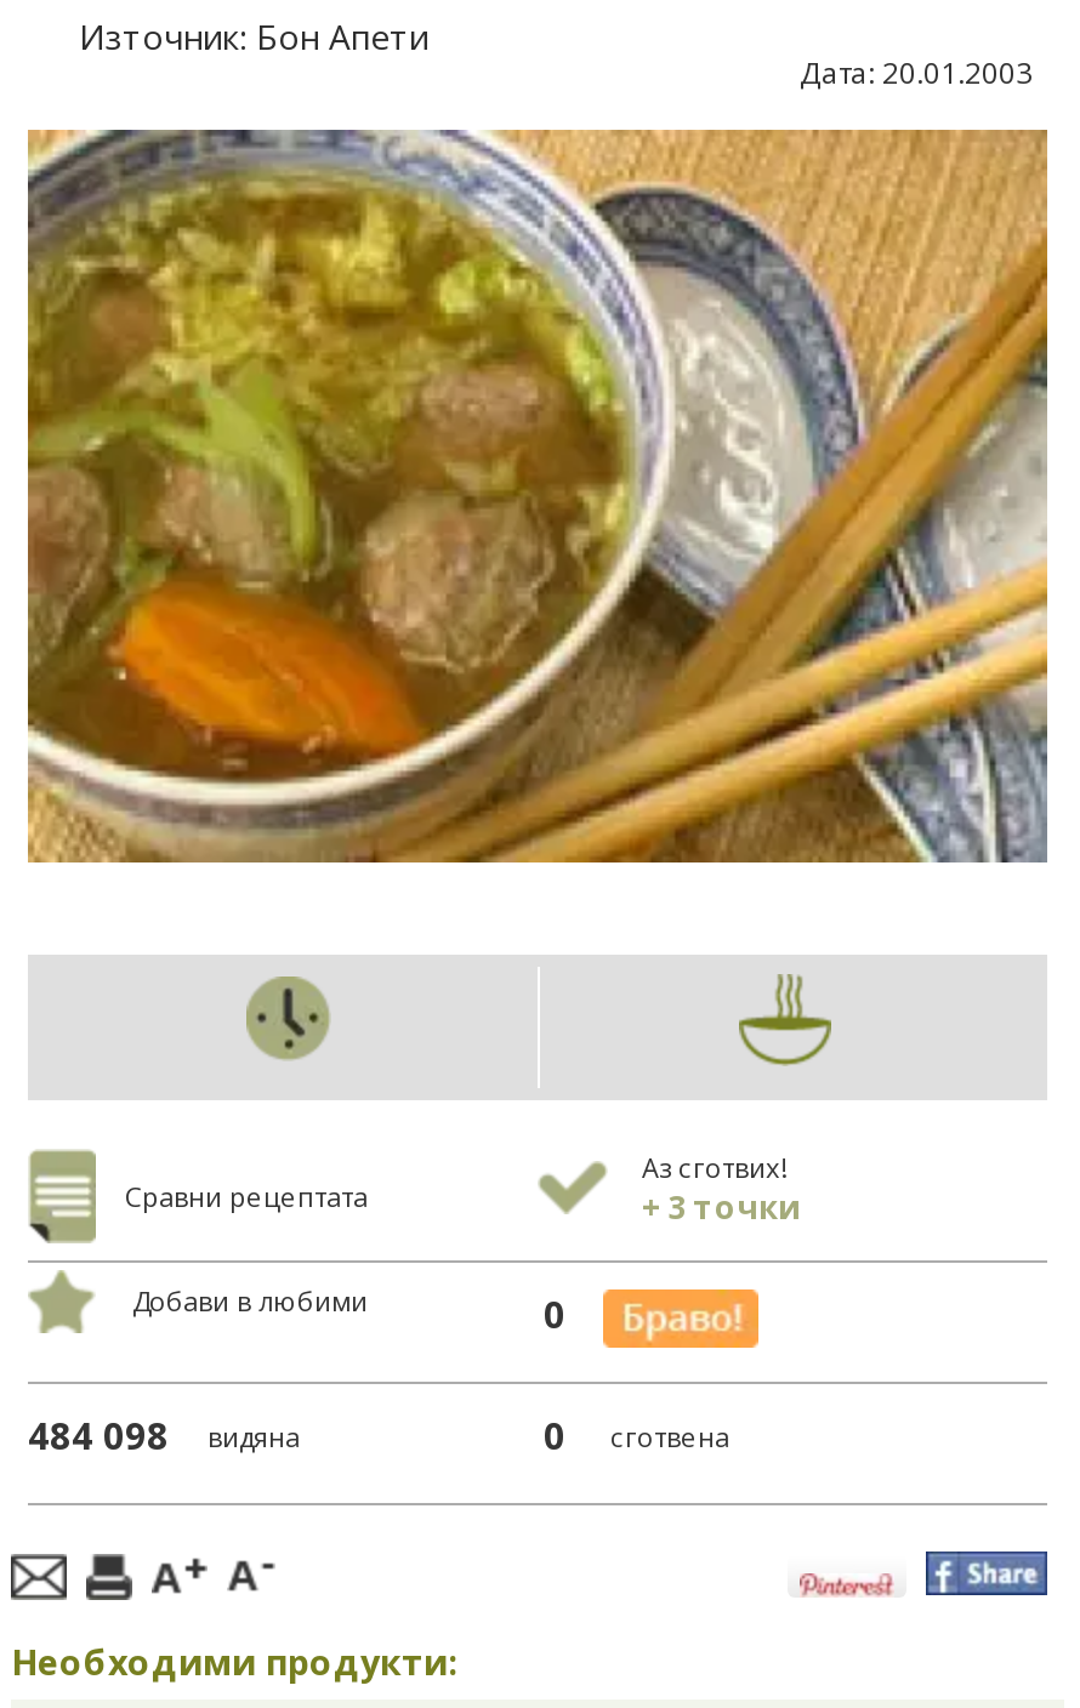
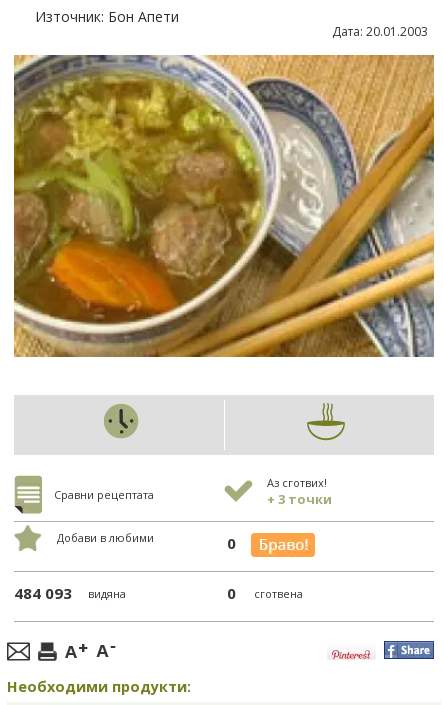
[28,1411,300,1459] 484 098 видяна -> [14,583,126,603] 484 093 видяна

